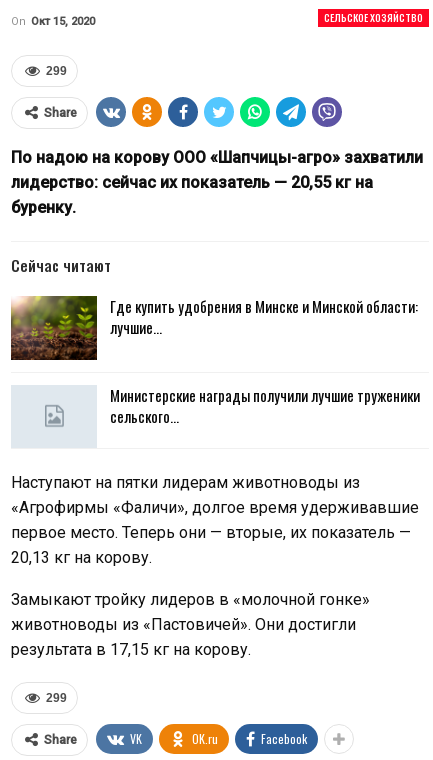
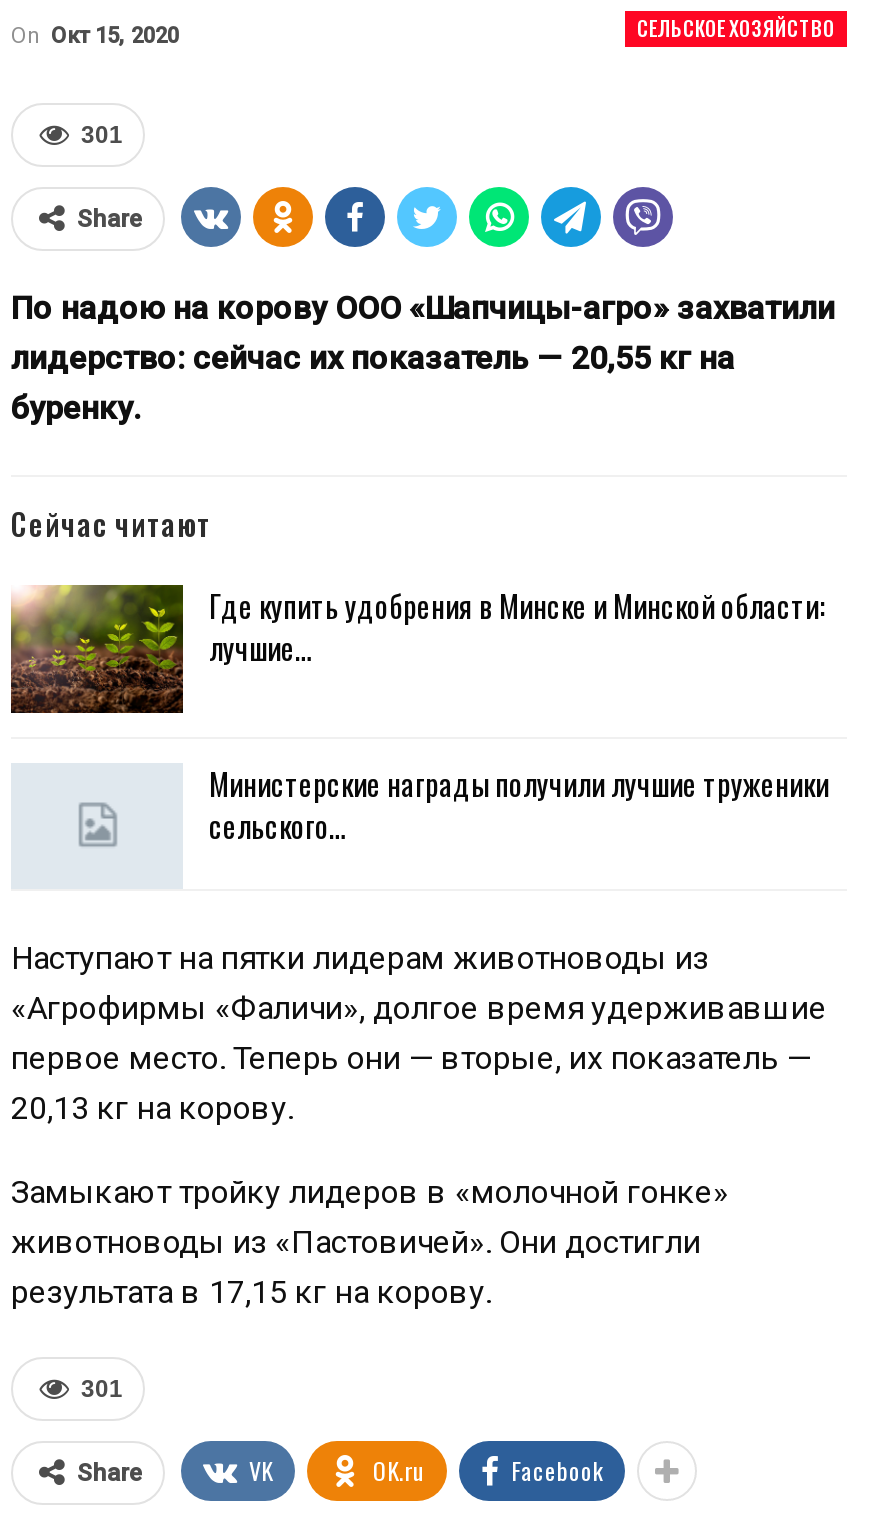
[46,64,67,78] 299 -> [81,121,123,149] 301
[46,691,67,705] 299 -> [81,1375,123,1403] 301

